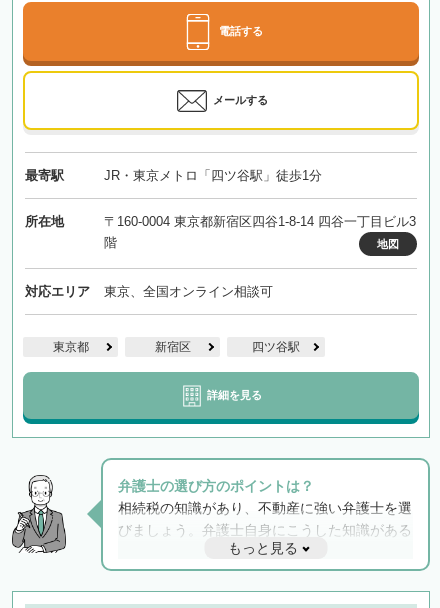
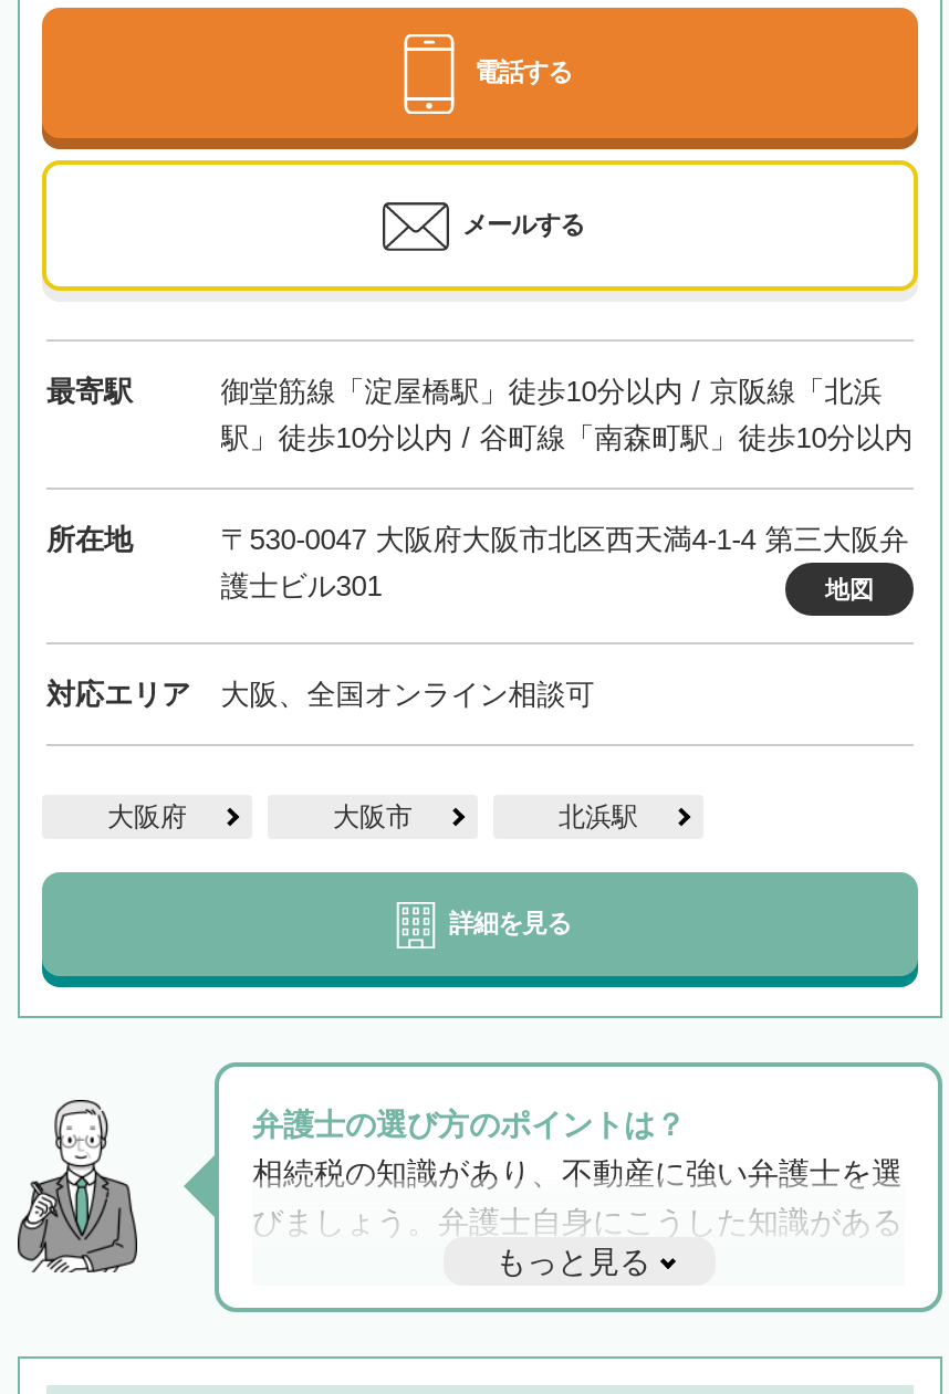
[104,167,322,182] JR・東京メトロ「四ツ谷駅」徒歩1分 -> [221,374,913,453] 御堂筋線「淀屋橋駅」徒歩10分以内 / 京阪線「北浜 | 駅」徒歩10分以内 / 谷町線「南森町駅」徒歩10分以内
[104,213,416,249] 〒160-0004 東京都新宿区四谷1-8-14 四谷一丁目ビル3 | 階 -> [221,522,909,601] 〒530-0047 大阪府大阪市北区西天満4-1-4 第三大阪弁 | 護士ビル301
[104,283,273,298] 東京、全国オンライン相談可 -> [221,677,594,710] 大阪、全国オンライン相談可
[52,339,300,353] 東京都 | 新宿区 | 四ツ谷駅 -> [107,800,638,831] 大阪府 | 大阪市 | 北浜駅

